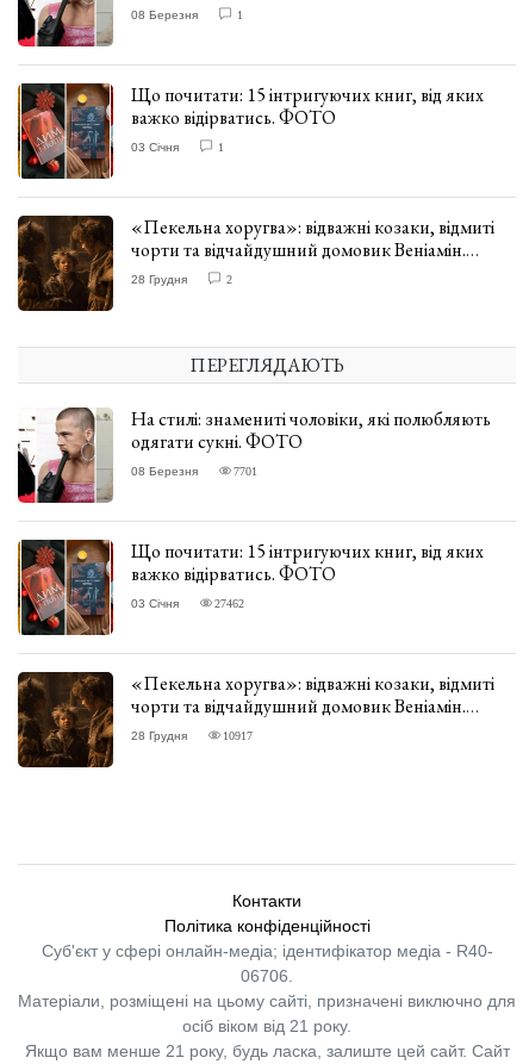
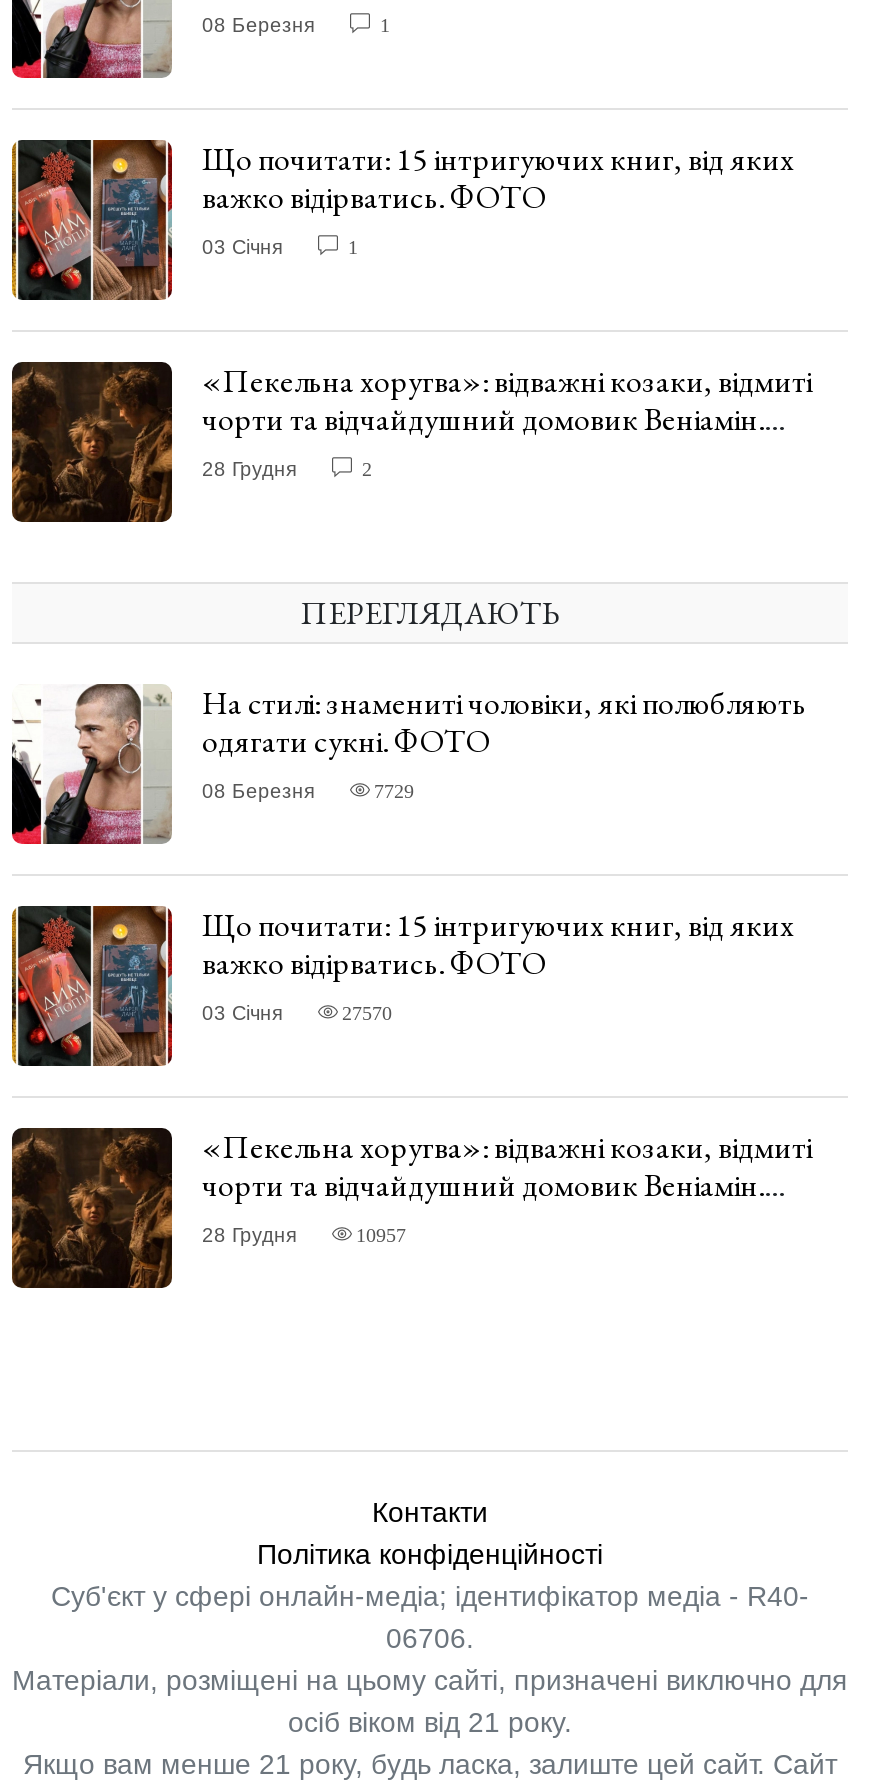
[234,465,257,476] 7701 -> [374,780,414,800] 7729
[214,597,244,609] 27462 -> [342,1002,392,1022] 27570
[223,729,253,741] 10917 -> [356,1224,406,1244] 10957

